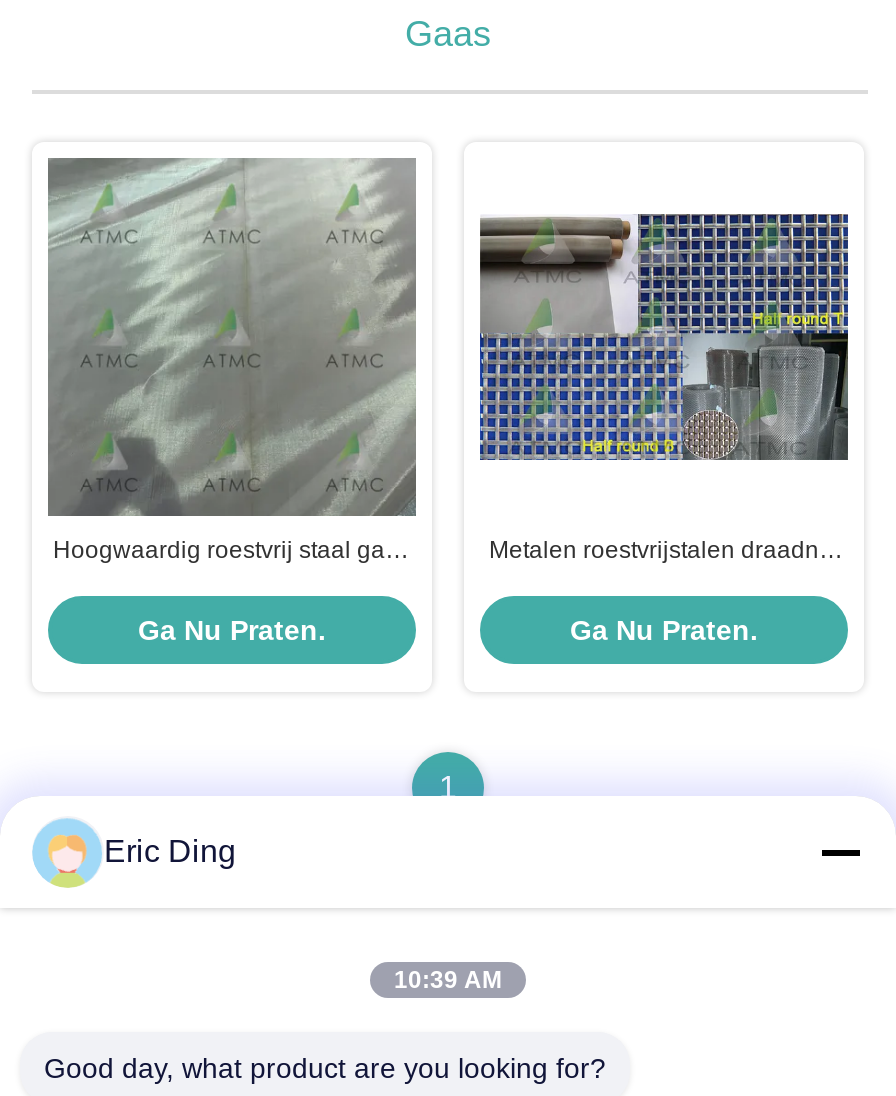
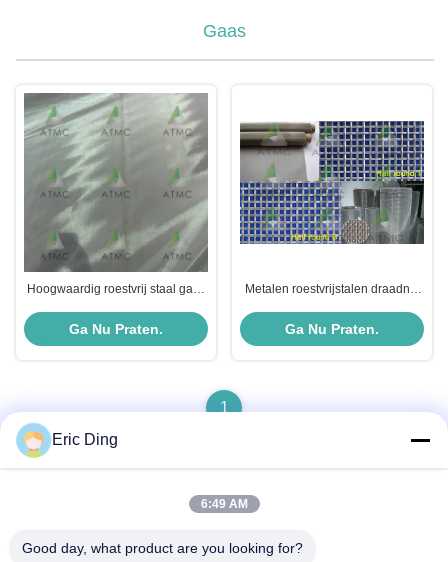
[394,966,502,994] 10:39 AM -> [200,497,247,511] 6:49 AM

